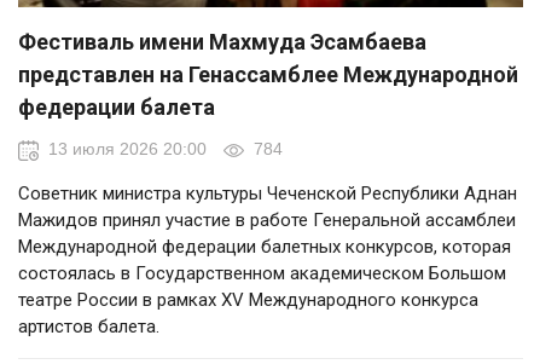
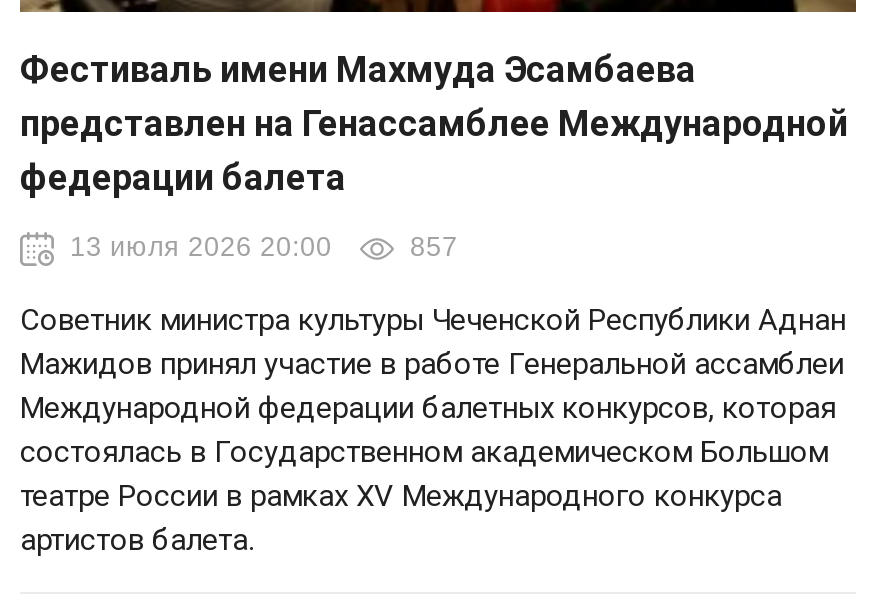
[254,140,283,158] 784 -> [410,232,458,262] 857

